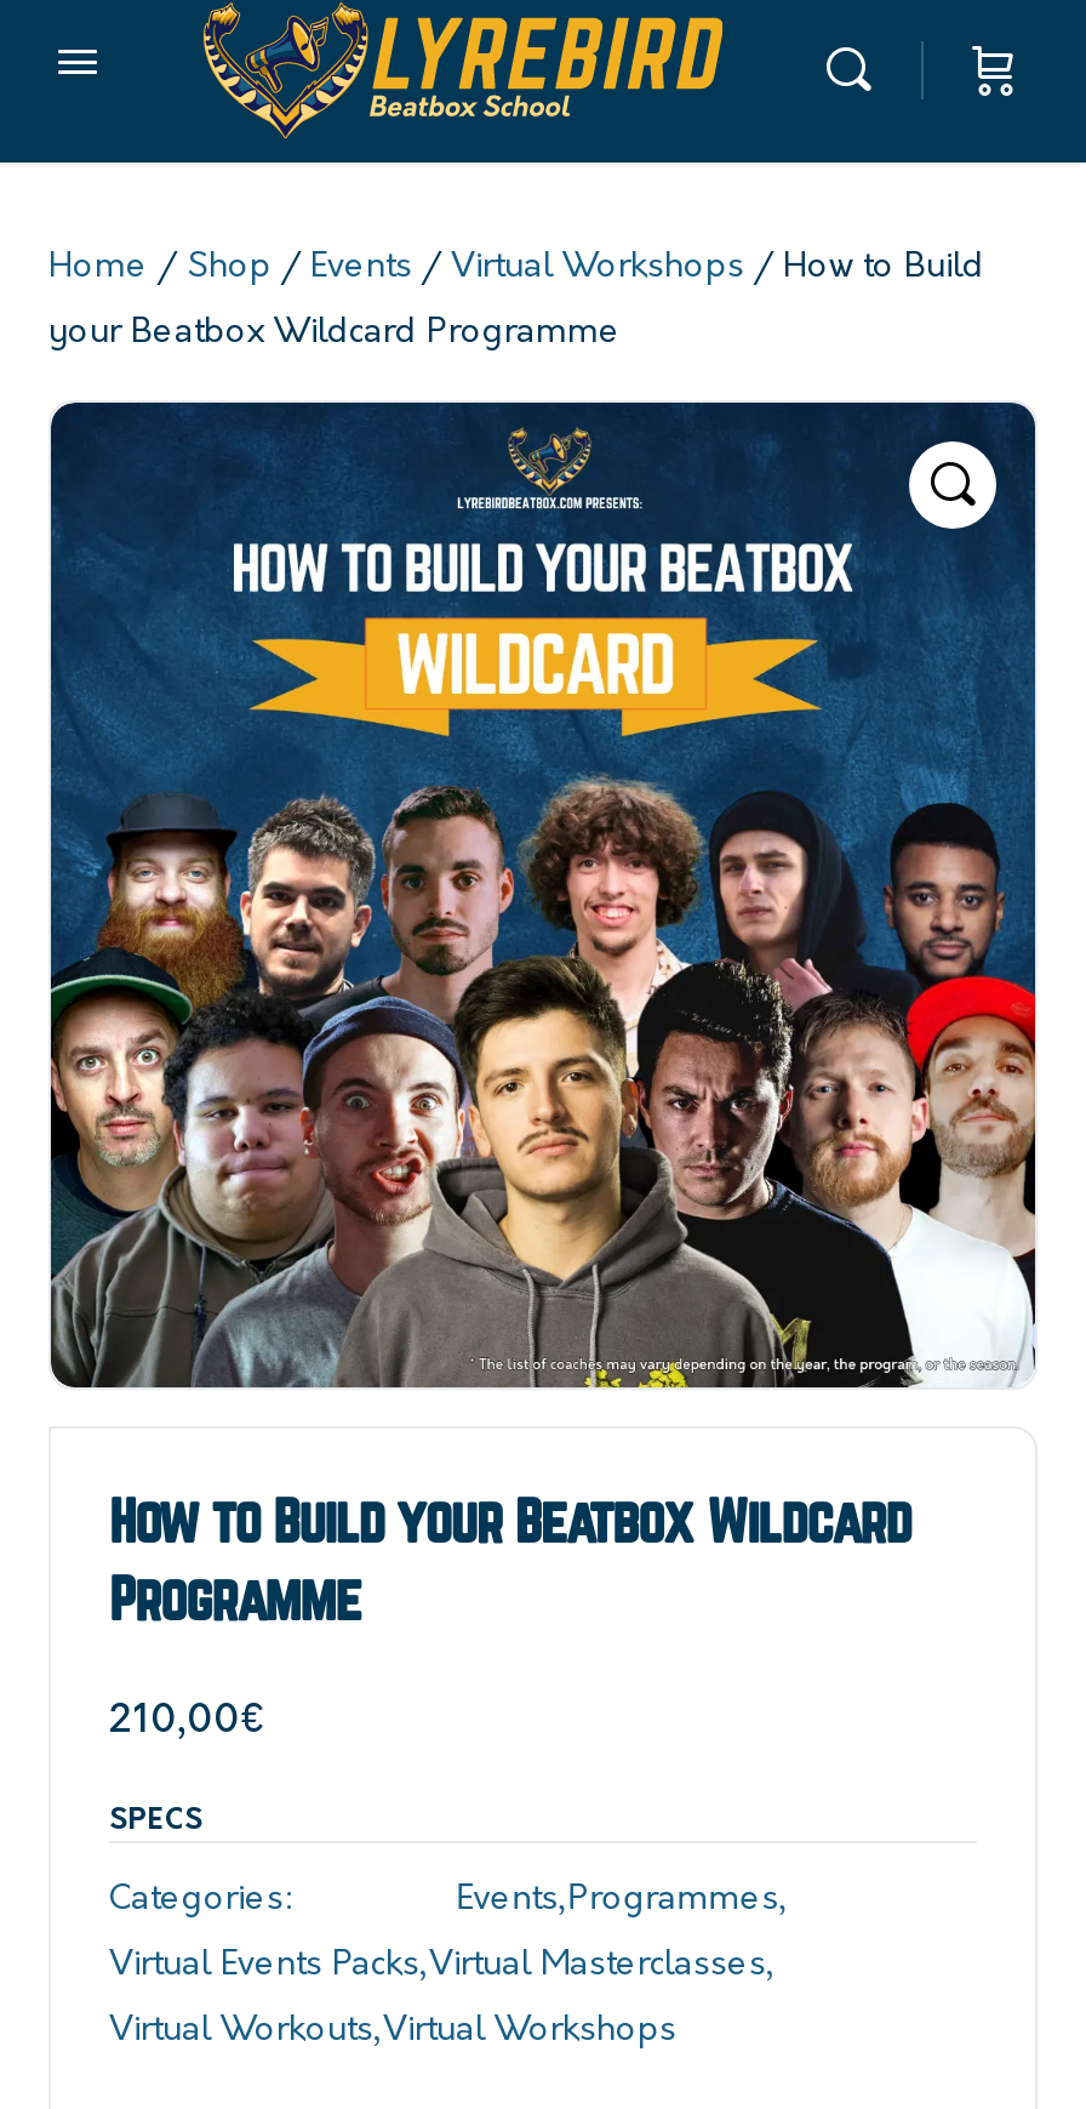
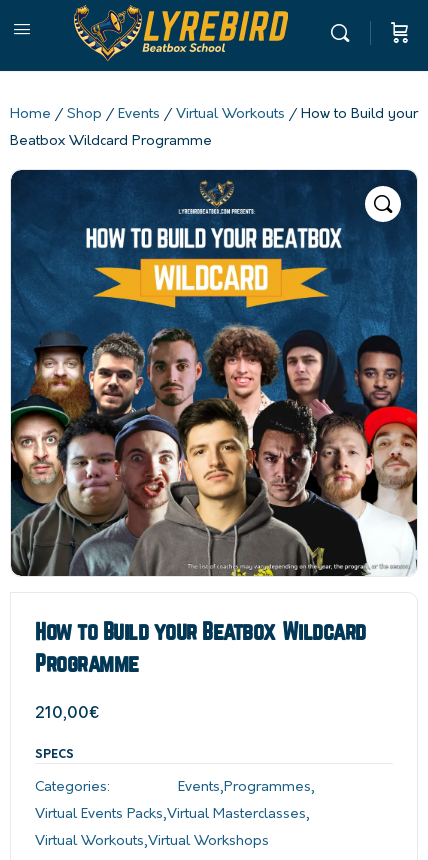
[48,250,984,286] Home / Shop / Events / Virtual Workshops / How to Build -> [10,107,418,122] Home / Shop / Events / Virtual Workouts / How to Build your
[48,315,621,352] your Beatbox Wildcard Programme -> [10,134,212,149] Beatbox Wildcard Programme

